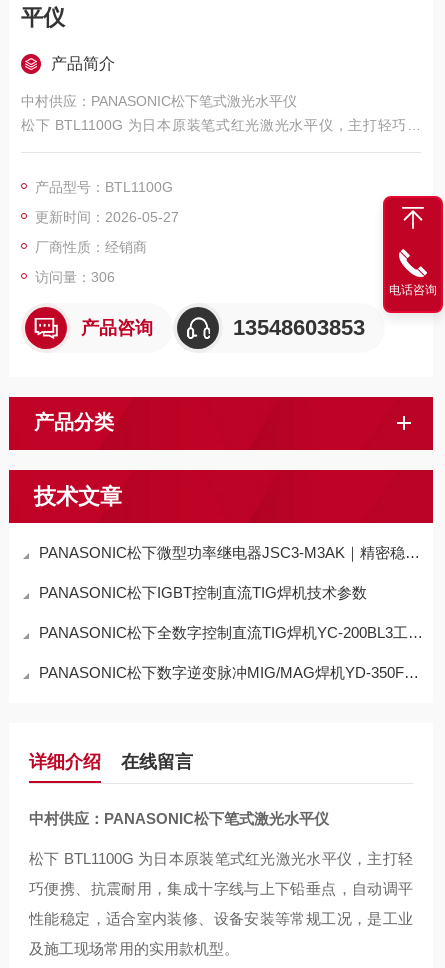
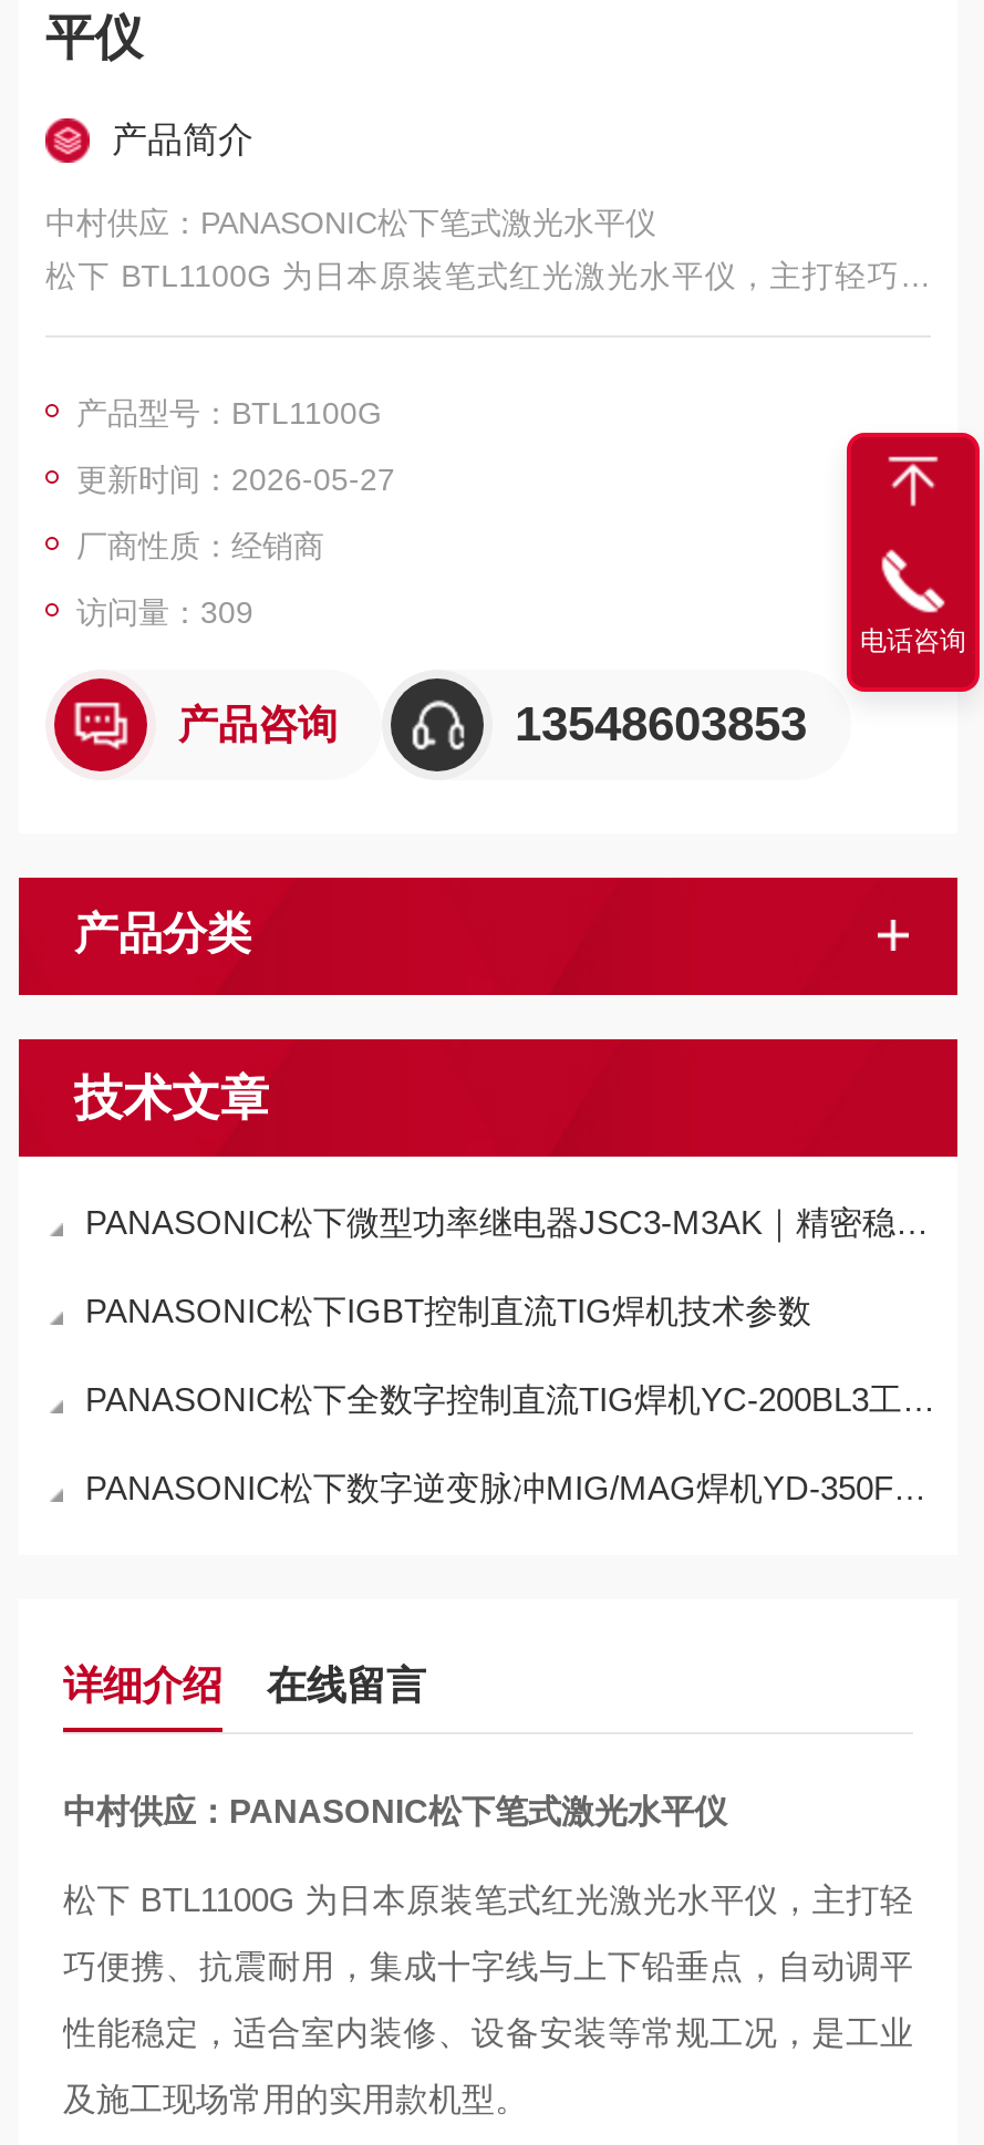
[35,269,115,285] 访问量：306 -> [76,594,253,630] 访问量：309

